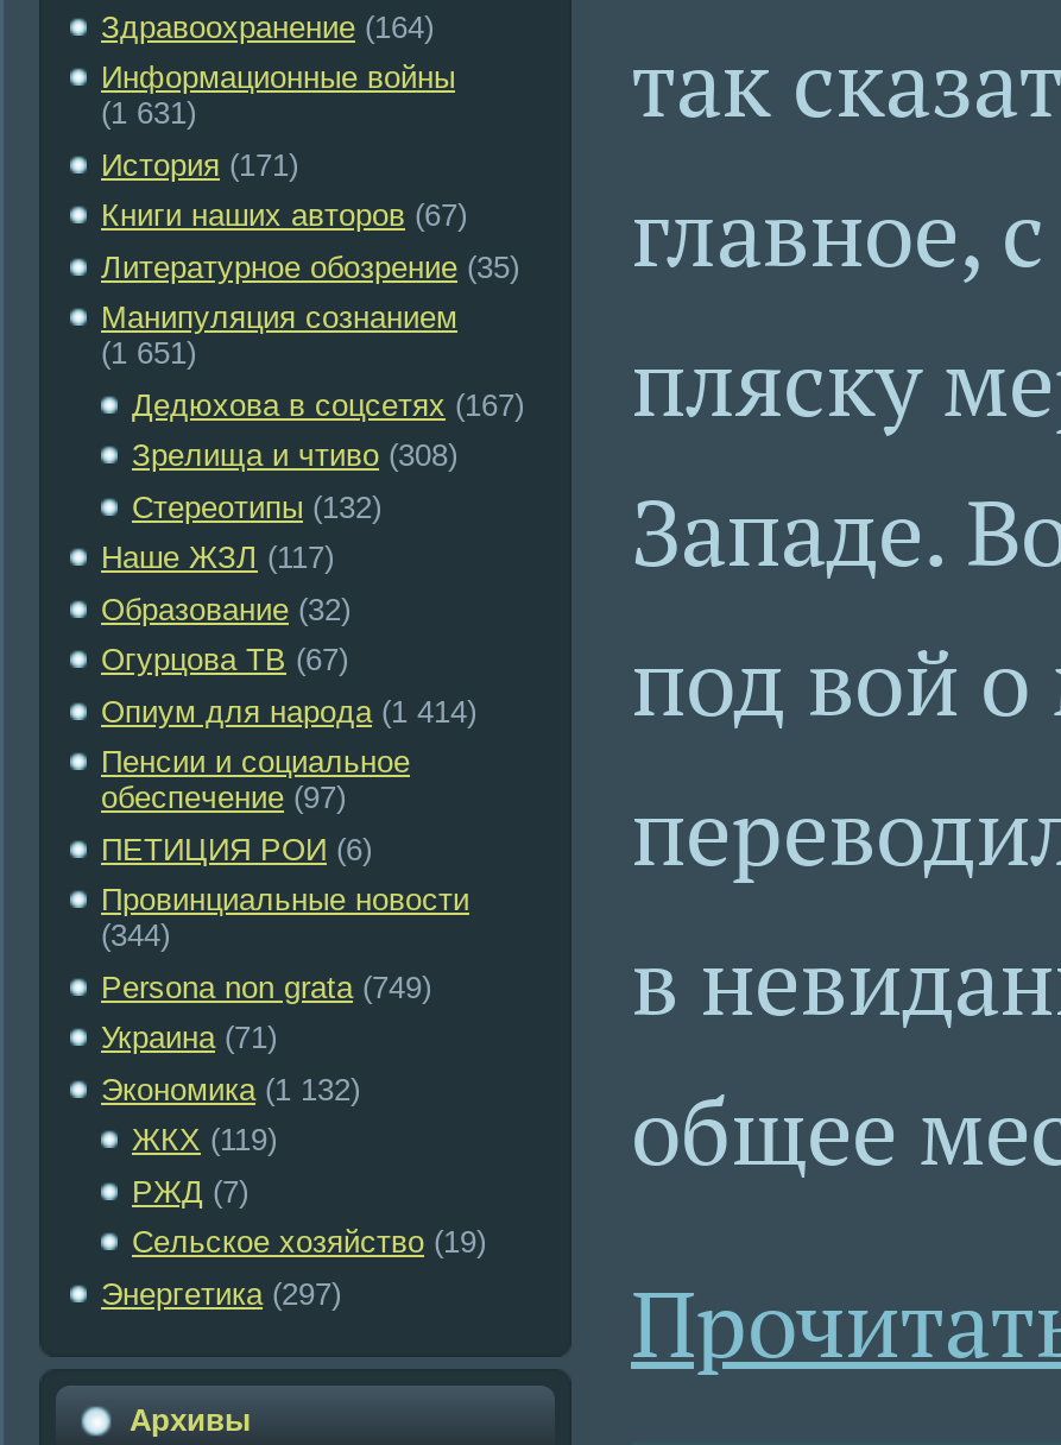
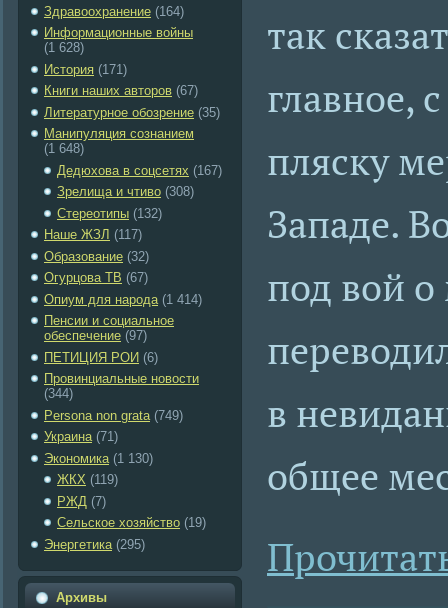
[101,95,196,131] (1 631) -> [44,40,84,55] (1 628)
[101,335,196,371] (1 651) -> [44,141,84,156] (1 648)
[101,1071,360,1106] Экономика (1 132) -> [44,450,153,465] Экономика (1 130)
[101,1275,341,1311] Энергетика (297) -> [44,536,145,551] Энергетика (295)

